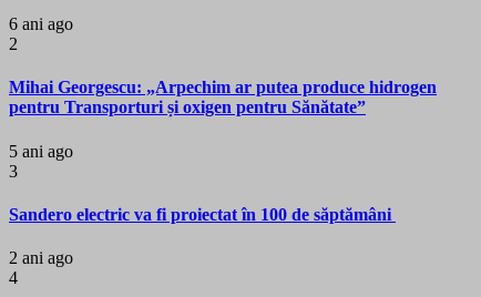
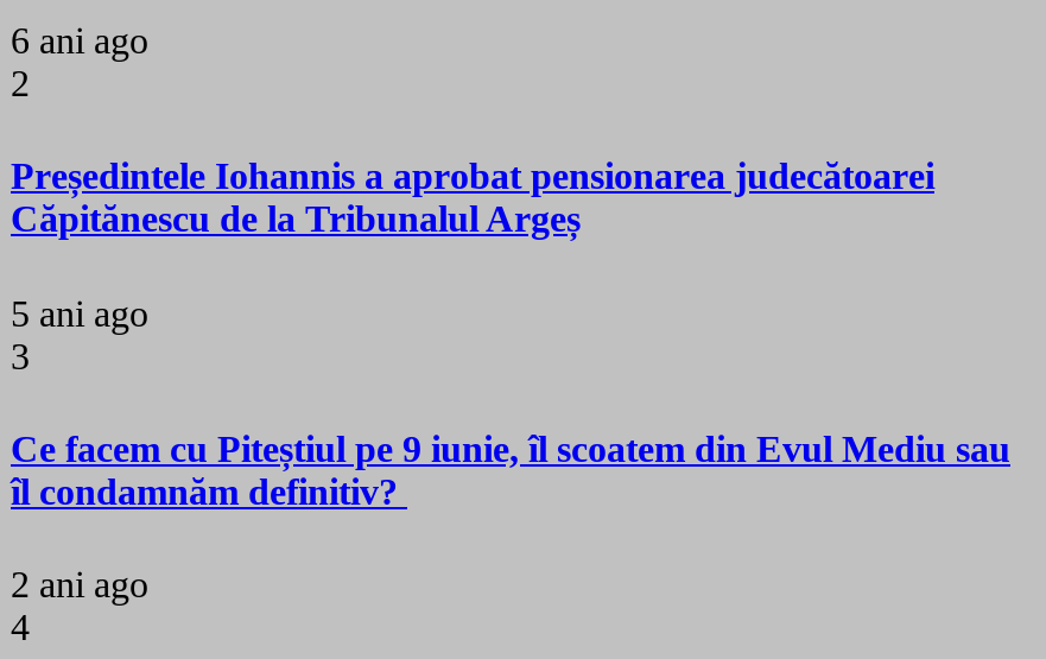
[9,78,437,117] Mihai Georgescu: „Arpechim ar putea produce hidrogen | pentru Transporturi și oxigen pentru Sănătate” -> [11,156,934,239] Președintele Iohannis a aprobat pensionarea judecătoarei | Căpitănescu de la Tribunalul Argeș
[9,205,396,224] Sandero electric va fi proiectat în 100 de săptămâni -> [11,428,1010,511] Ce facem cu Piteștiul pe 9 iunie, îl scoatem din Evul Mediu sau | îl condamnăm definitiv?

